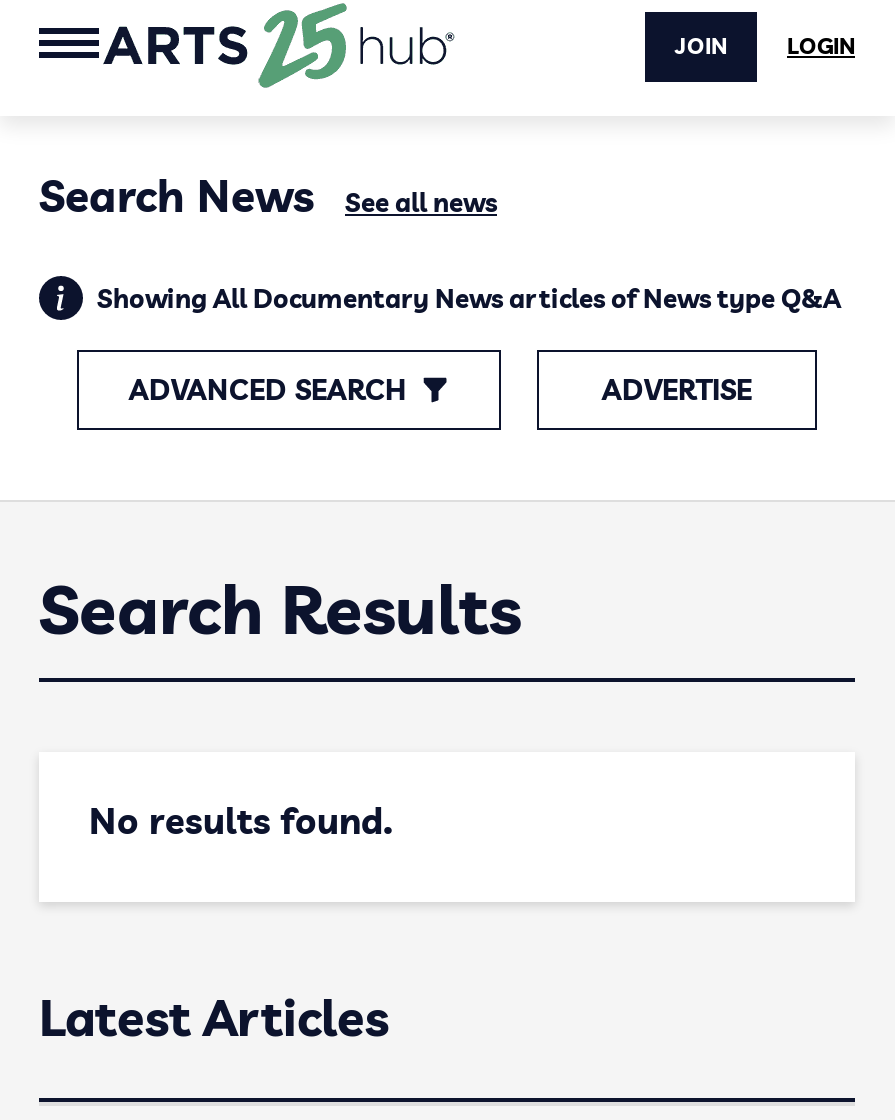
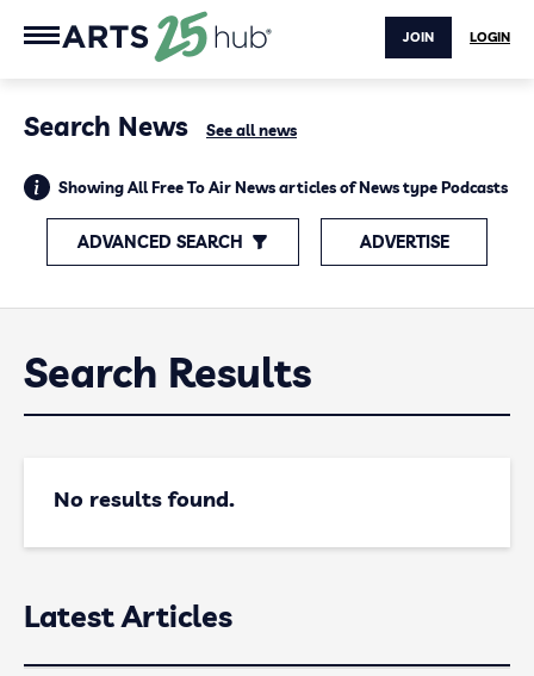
[97,282,841,314] Showing All Documentary News articles of News type Q&A -> [58,178,508,197] Showing All Free To Air News articles of News type Podcasts

